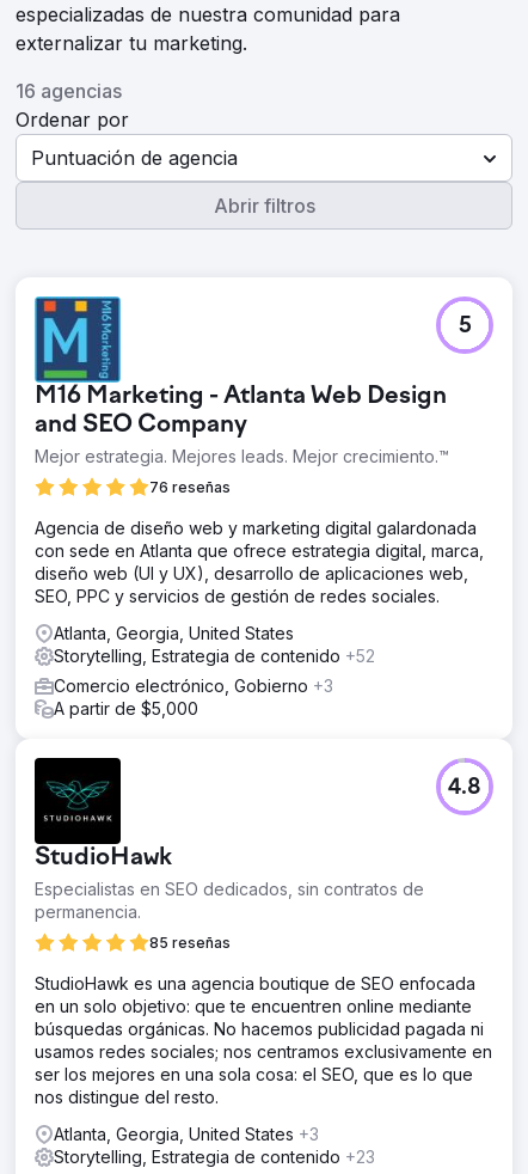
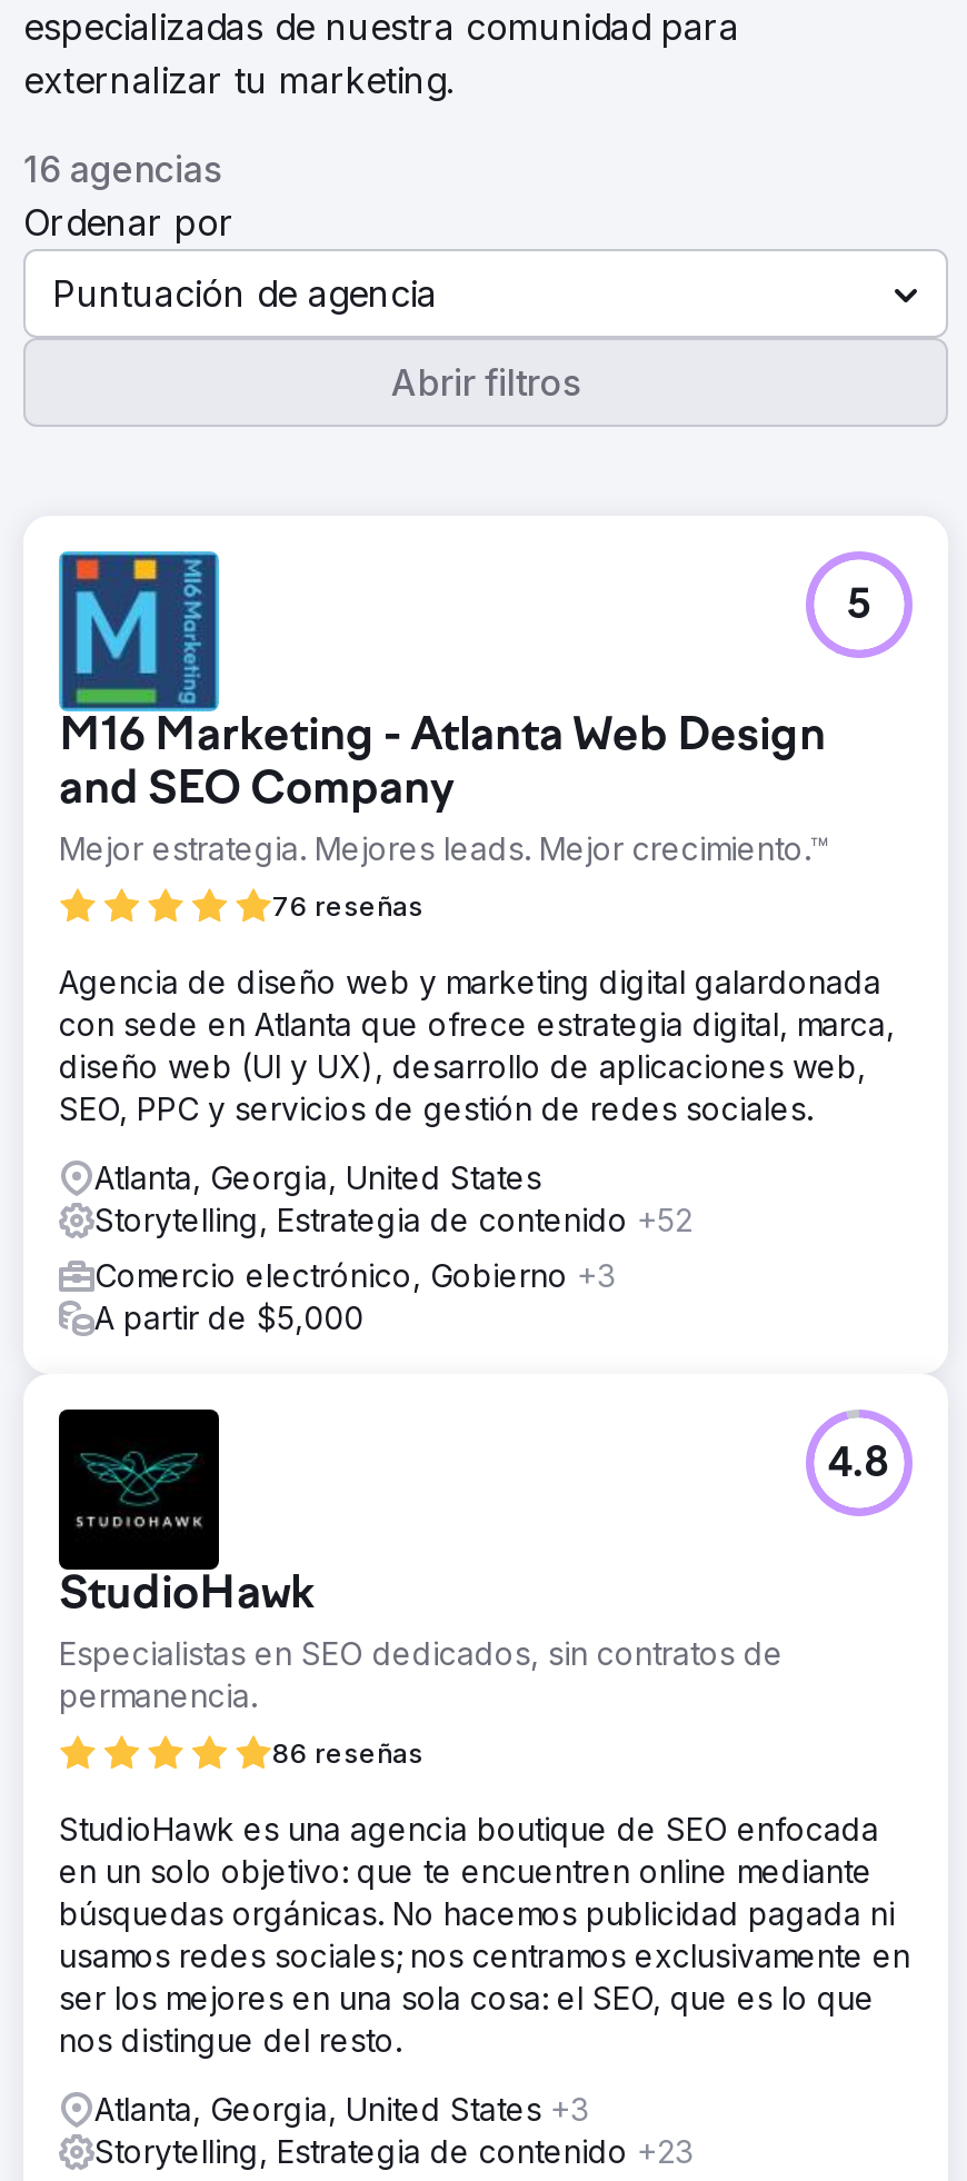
[149,934,231,952] 85 reseñas -> [272,1736,423,1770] 86 reseñas

